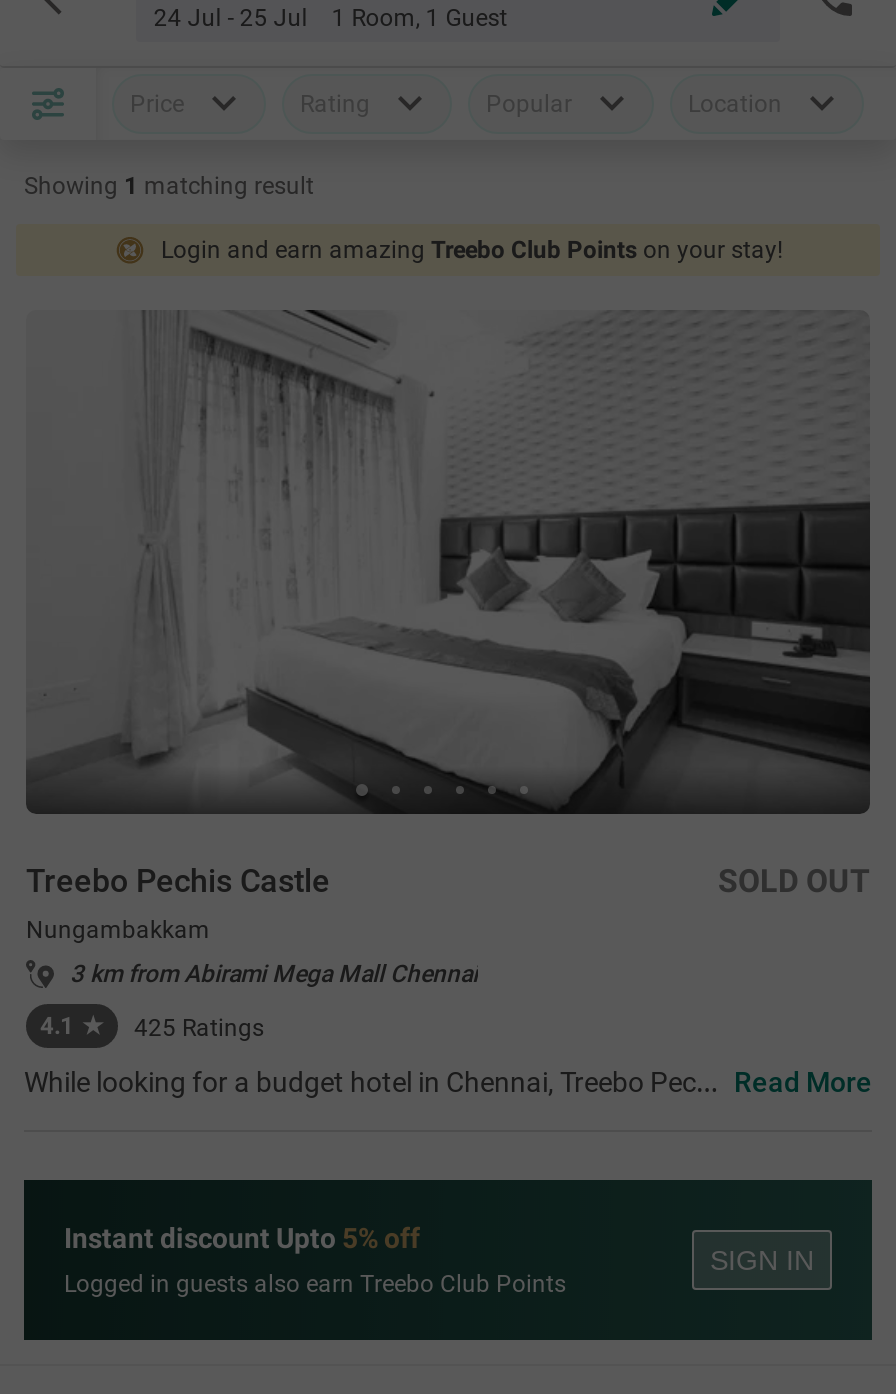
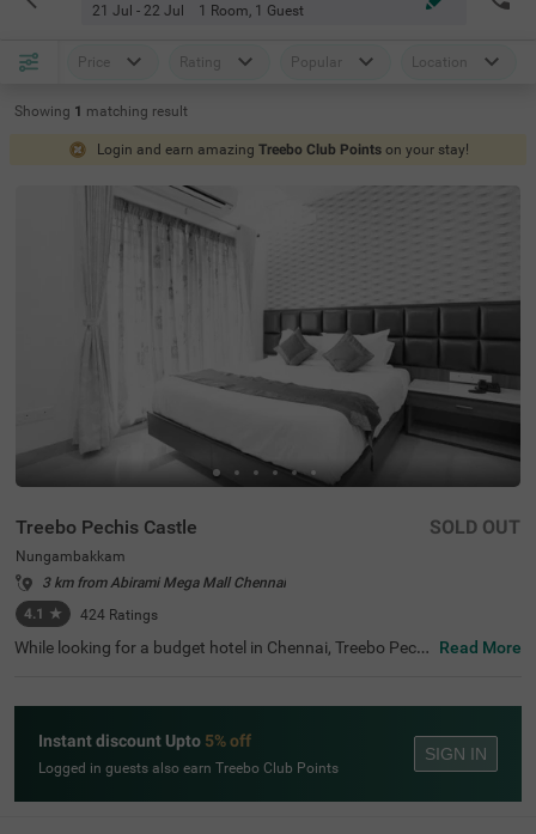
[154,4,508,32] 24 Jul - 25 Jul 1 Room, 1 Guest -> [92,2,304,19] 21 Jul - 22 Jul 1 Room, 1 Guest
[134,1014,264,1042] 425 Ratings -> [80,607,158,624] 424 Ratings

